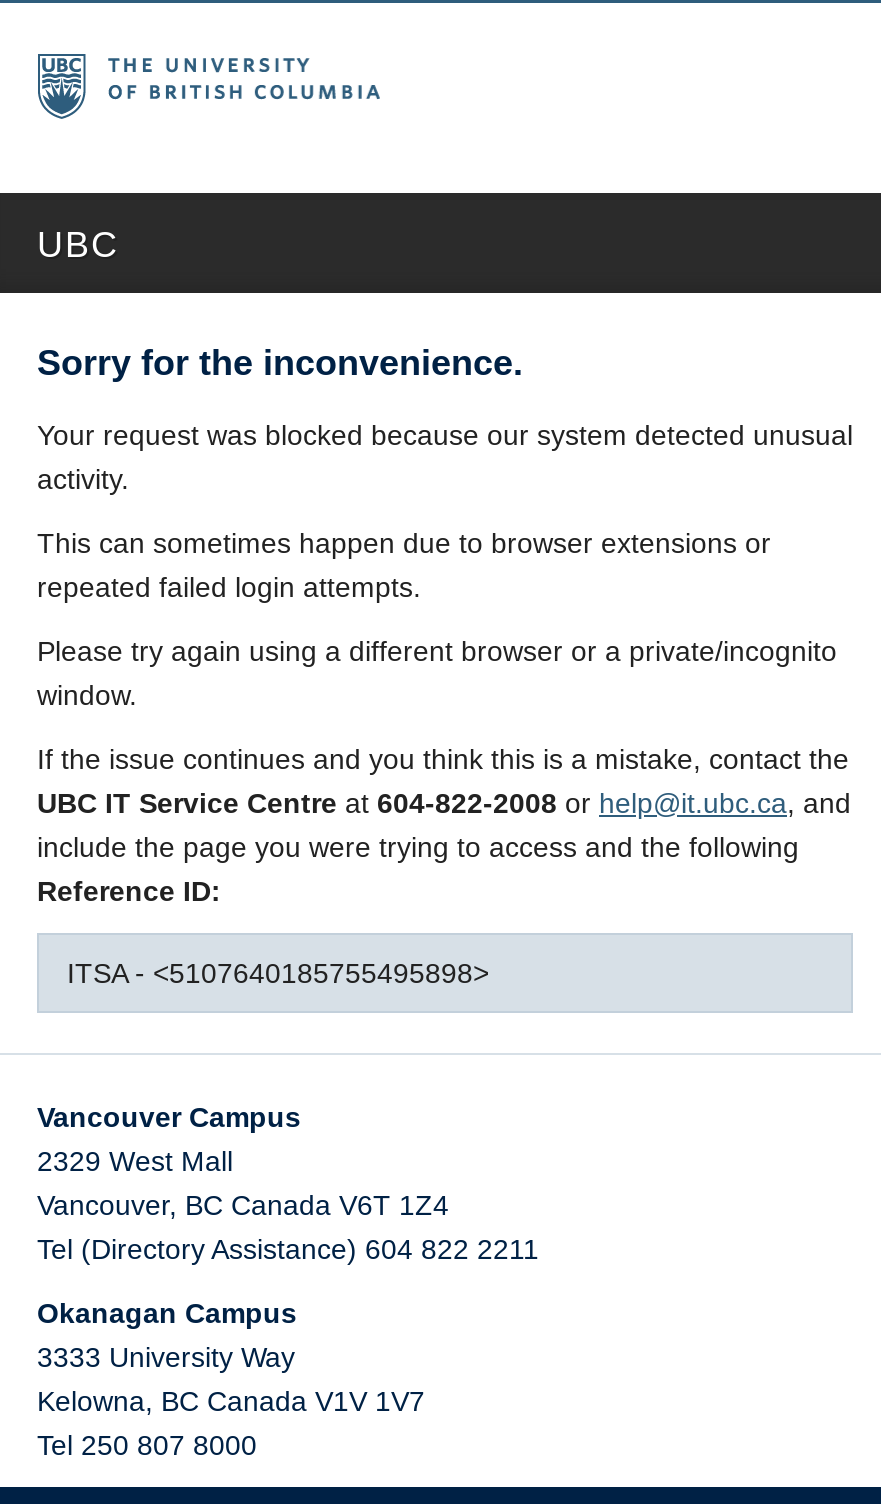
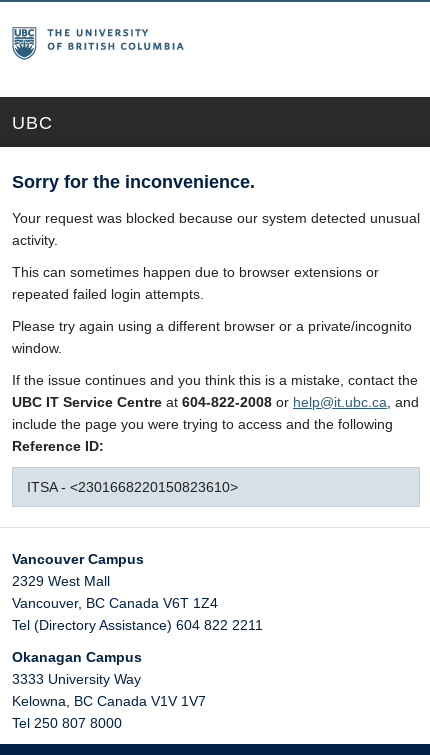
[67,957,489,989] ITSA - <5107640185755495898> -> [27,479,238,495] ITSA - <2301668220150823610>

